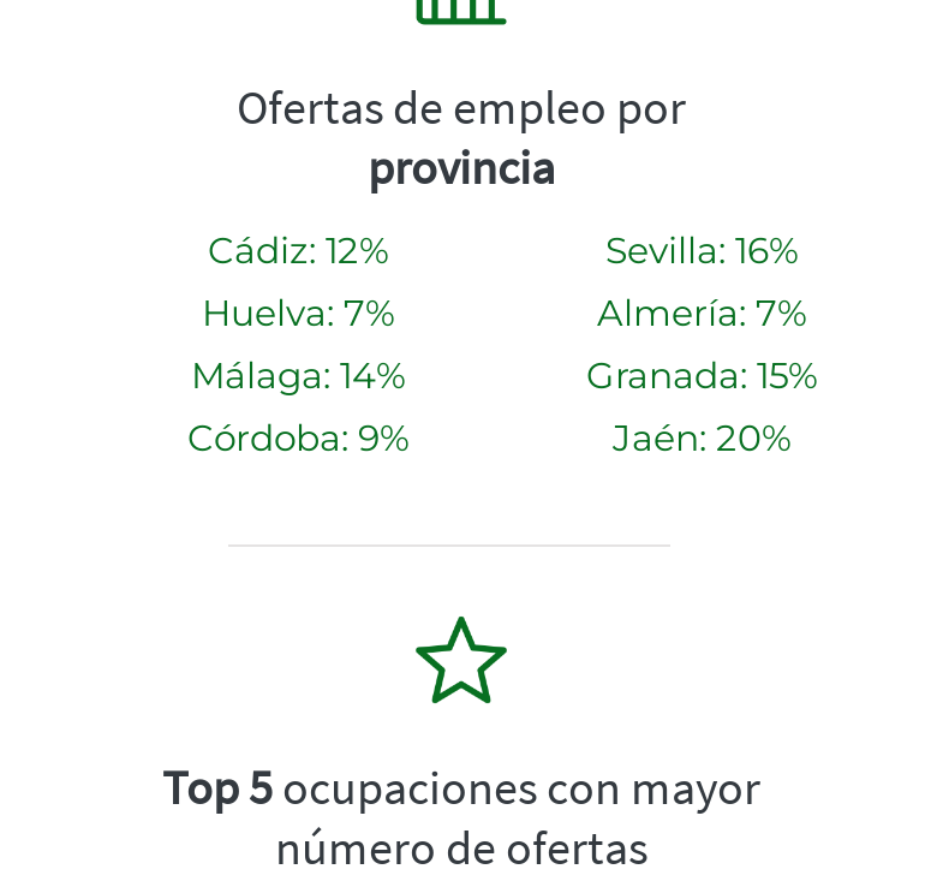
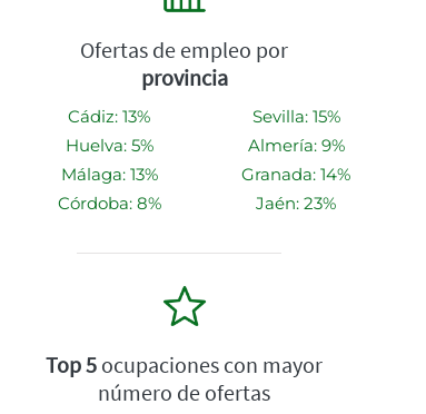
[208,228,388,274] Cádiz: 12% -> [68,106,150,127] Cádiz: 13%
[605,228,798,274] Sevilla: 16% -> [252,106,340,127] Sevilla: 15%
[202,290,394,336] Huelva: 7% -> [65,134,153,156] Huelva: 5%
[597,290,806,336] Almería: 7% -> [247,134,344,156] Almería: 9%
[191,353,405,399] Málaga: 14% -> [61,163,157,185] Málaga: 13%
[586,353,817,399] Granada: 15% -> [241,163,350,185] Granada: 14%
[187,415,408,461] Córdoba: 9% -> [57,192,161,213] Córdoba: 8%
[613,415,790,461] Jaén: 20% -> [256,192,336,213] Jaén: 23%

